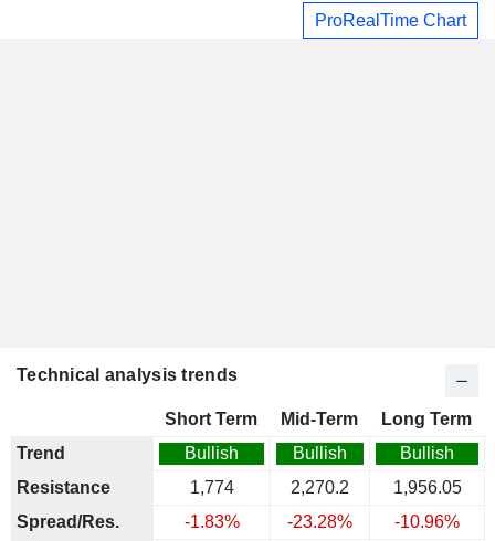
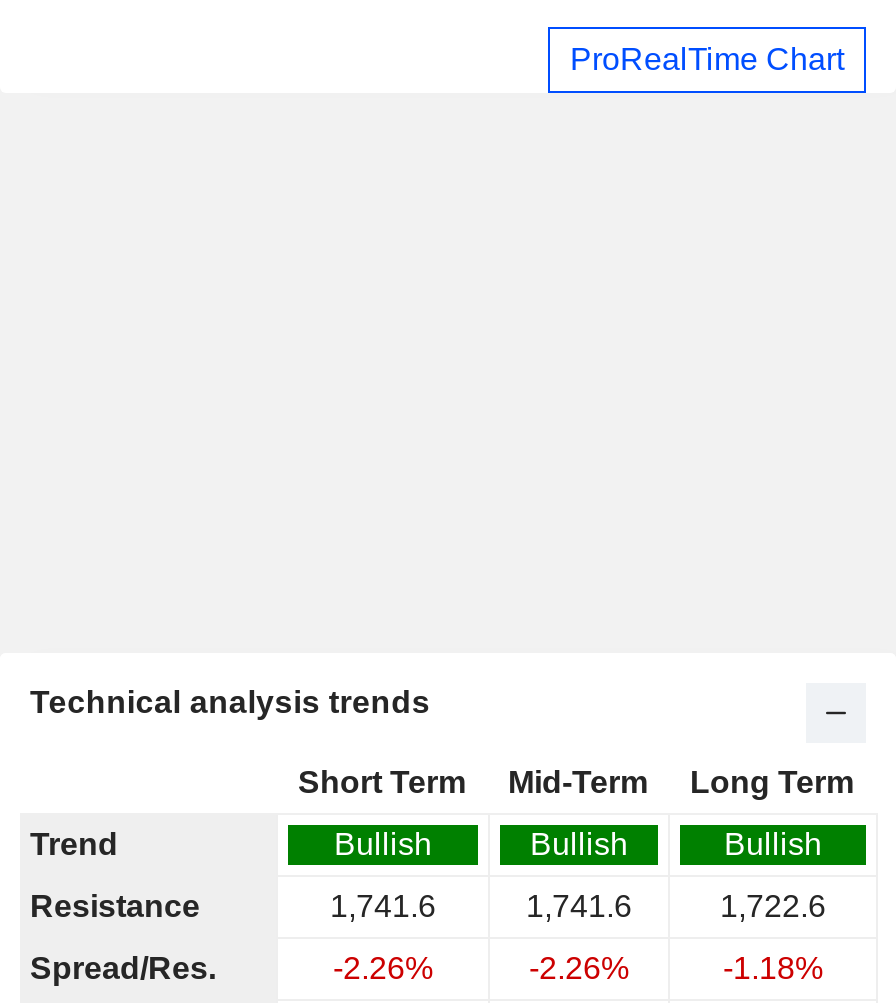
[189,478,234,497] 1,774 -> [330,889,436,923] 1,741.6
[291,478,349,497] 2,270.2 -> [526,889,632,923] 1,741.6
[393,478,461,497] 1,956.05 -> [720,889,826,923] 1,722.6
[184,512,239,531] -1.83% -> [333,951,433,985] -2.26%
[287,512,352,531] -23.28% -> [529,951,629,985] -2.26%
[394,512,460,531] -10.96% -> [723,951,823,985] -1.18%

